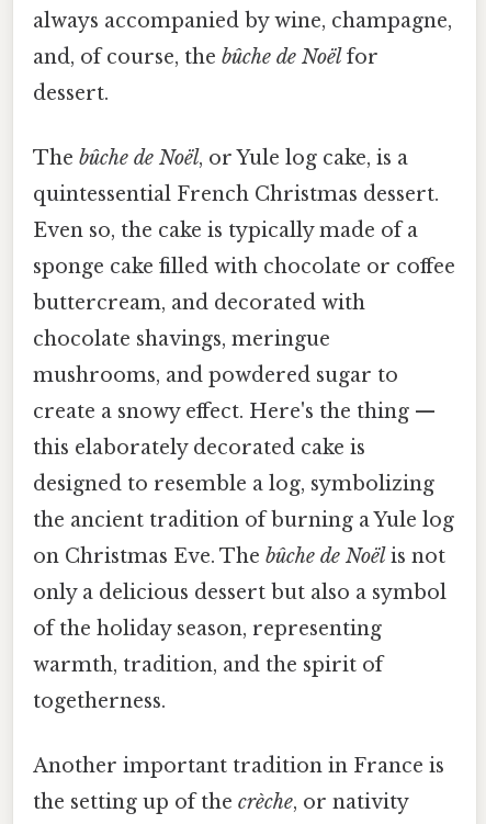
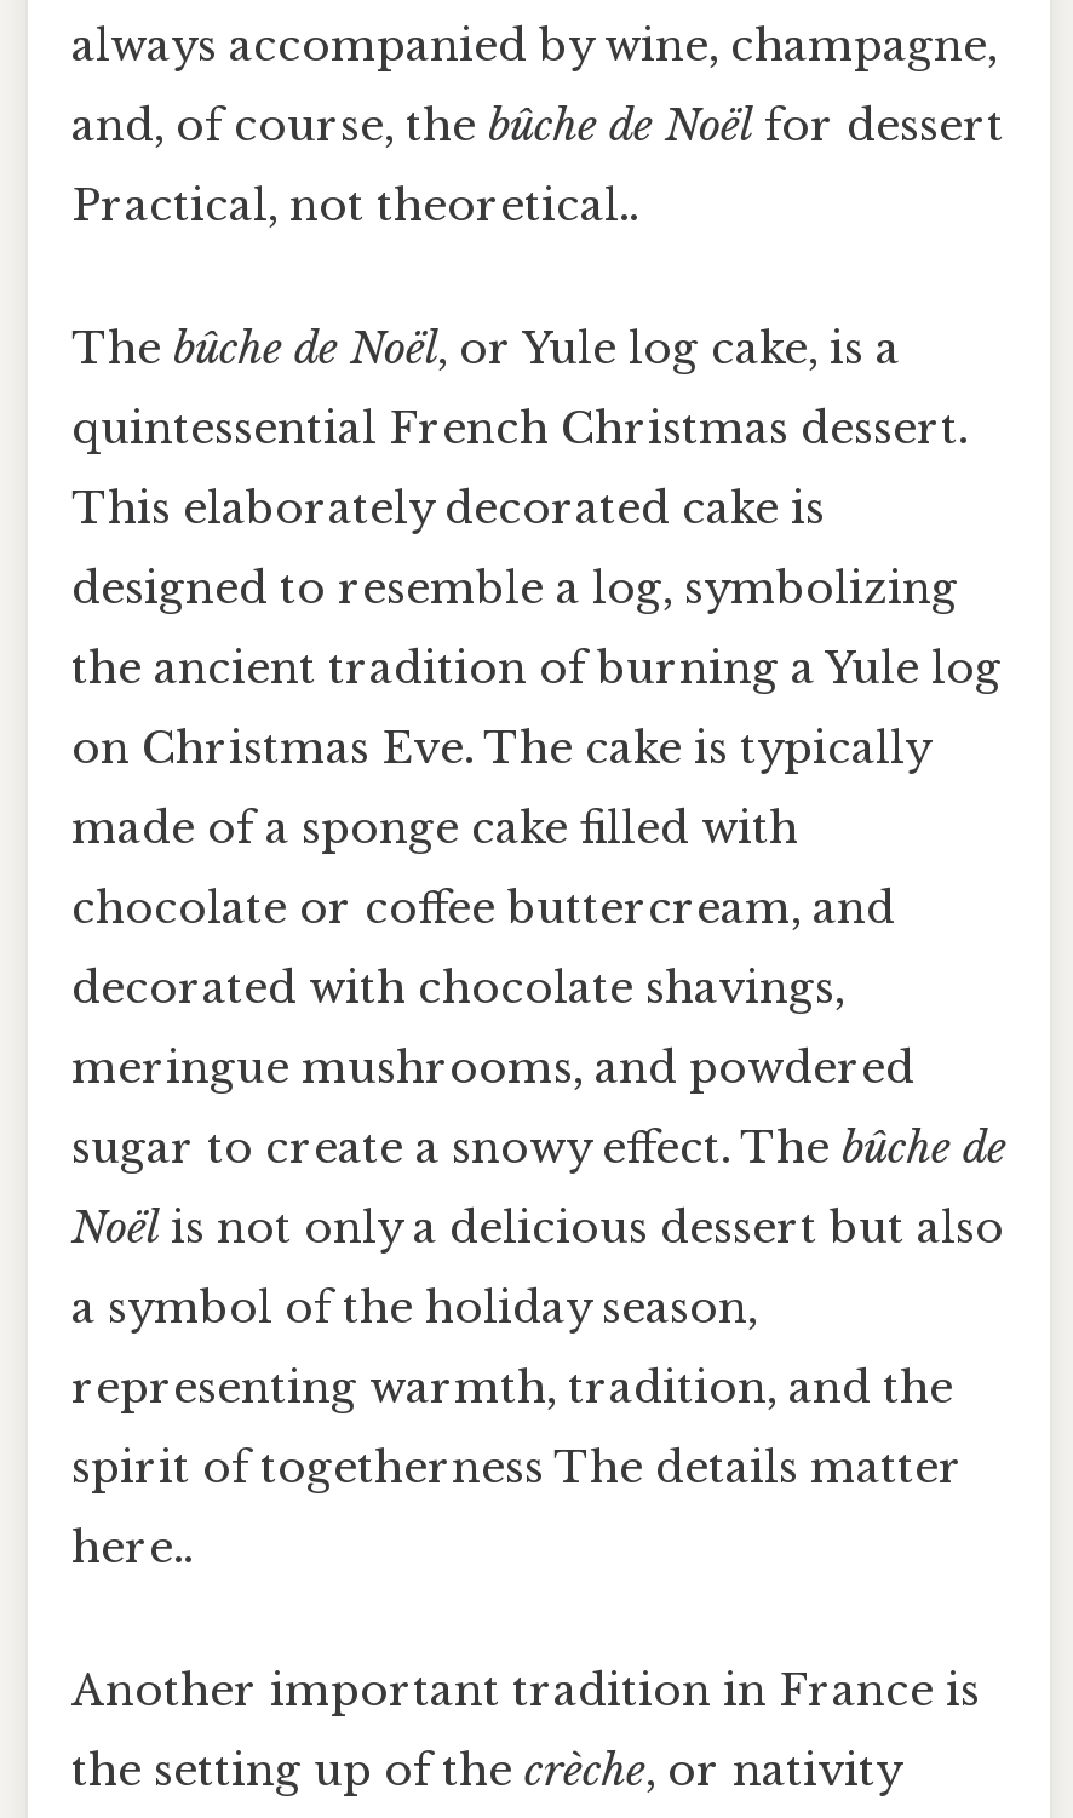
[33,45,378,69] and, of course, the bûche de Noël for -> [71,99,1004,152] and, of course, the bûche de Noël for dessert
[33,81,109,105] dessert. -> [71,179,638,232] Practical, not theoretical..
[33,219,455,460] Even so, the cake is typically made of a | sponge cake filled with chocolate or coffee | buttercream, and decorated with | chocolate shavings, meringue | mushrooms, and powdered sugar to | create a snowy effect. Here's the thing — | this elaborately decorated cake is -> [71,483,825,536] This elaborately decorated cake is
moved [33,472,454,532] -> [71,562,1002,696]: designed to resemble a log, symbolizing | the ancient tradition of burning a Yule log
[33,544,447,713] on Christmas Eve. The bûche de Noël is not | only a delicious dessert but also a symbol | of the holiday season, representing | warmth, tradition, and the spirit of | togetherness. -> [71,722,1006,1575] on Christmas Eve. The cake is typically | made of a sponge cake filled with | chocolate or coffee buttercream, and | decorated with chocolate shavings, | meringue mushrooms, and powdered | sugar to create a snowy effect. The bûche de | Noël is not only a delicious dessert but also | a symbol of the holiday season, | representing warmth, tradition, and the | spirit of togetherness The details matter | here..

